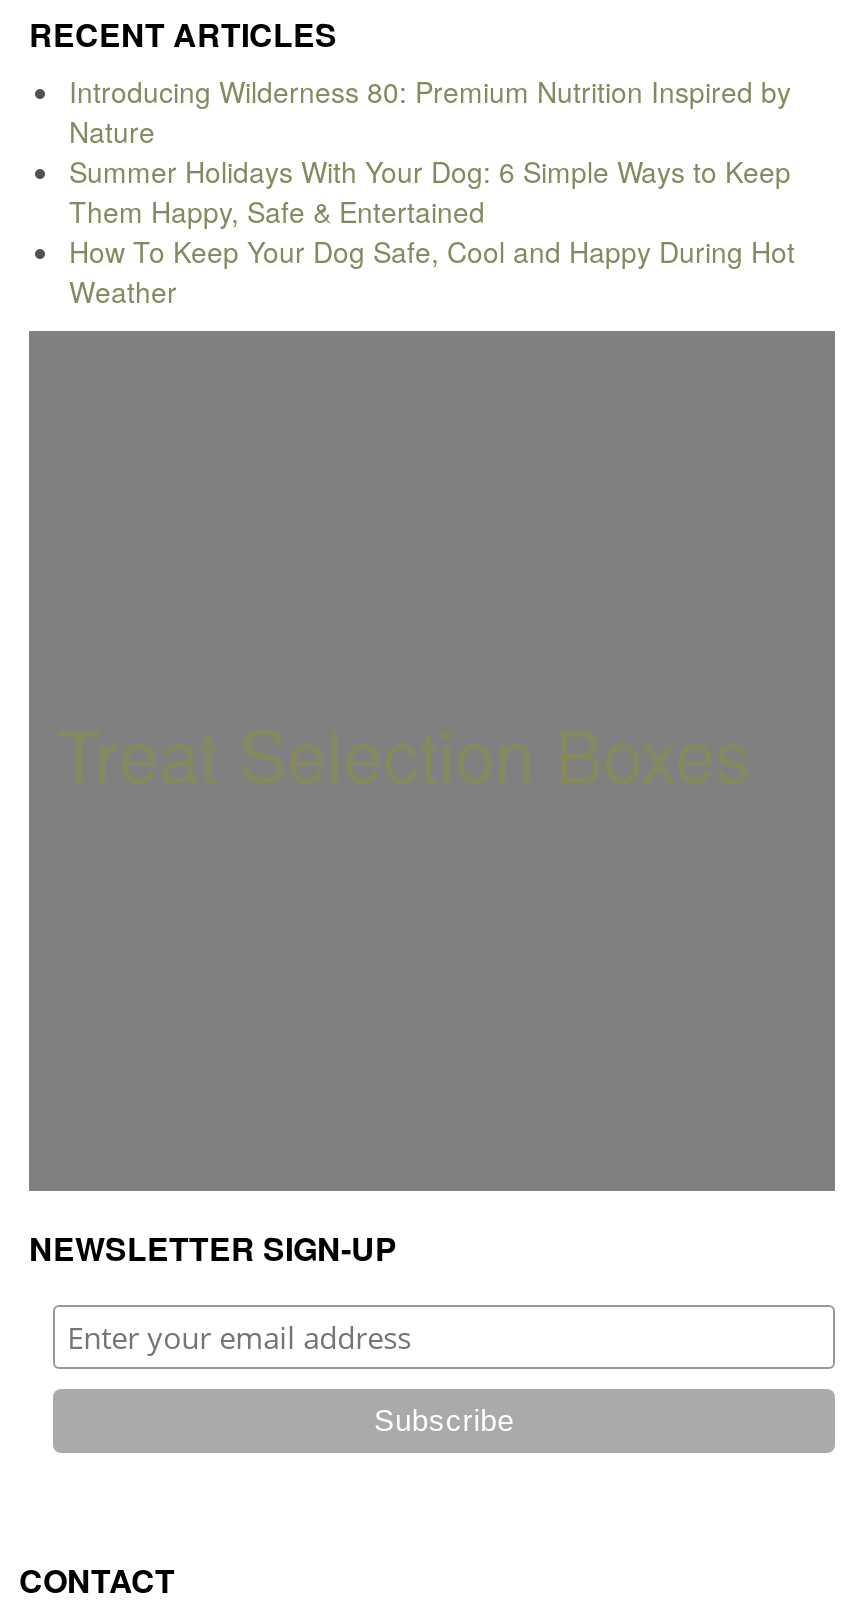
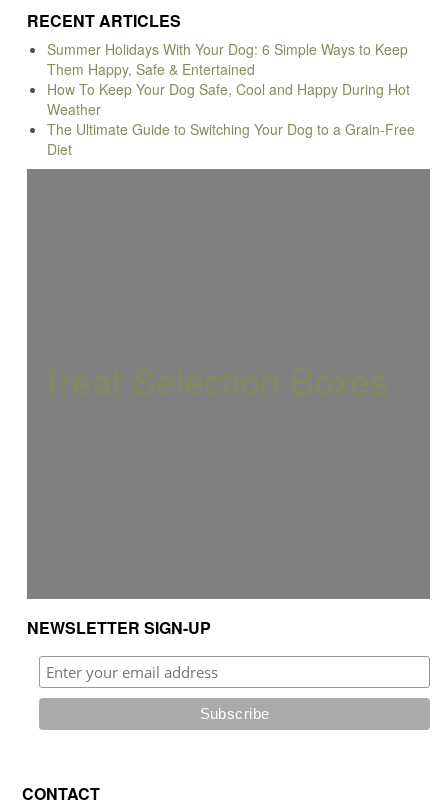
[69,71,791,151] Introducing Wilderness 80: Premium Nutrition Inspired by | Nature -> none
moved [69,151,795,311] -> [47,39,410,119]: Summer Holidays With Your Dog: 6 Simple Ways to Keep | Them Happy, Safe & Entertained | How To Keep Your Dog Safe, Cool and Happy During Hot | Weather
none -> [47,119,415,159] The Ultimate Guide to Switching Your Dog to a Grain-Free | Diet

